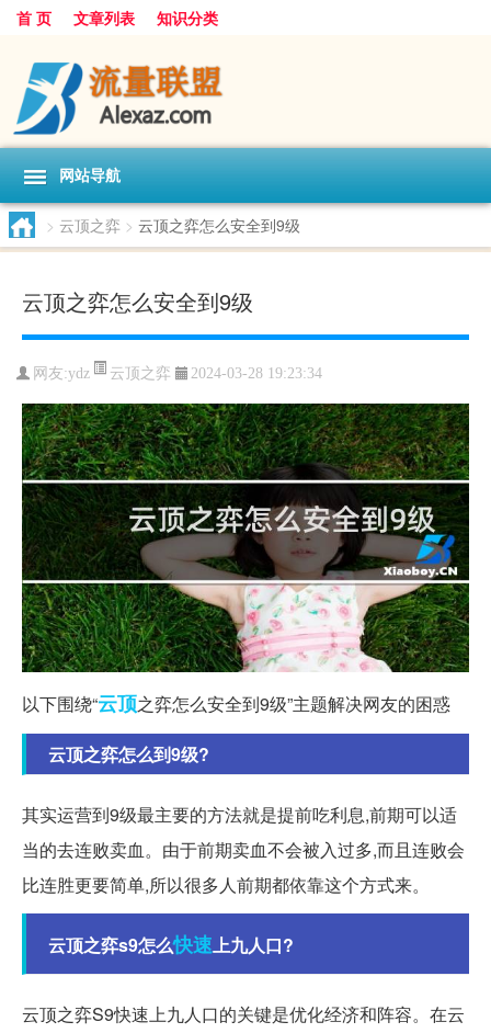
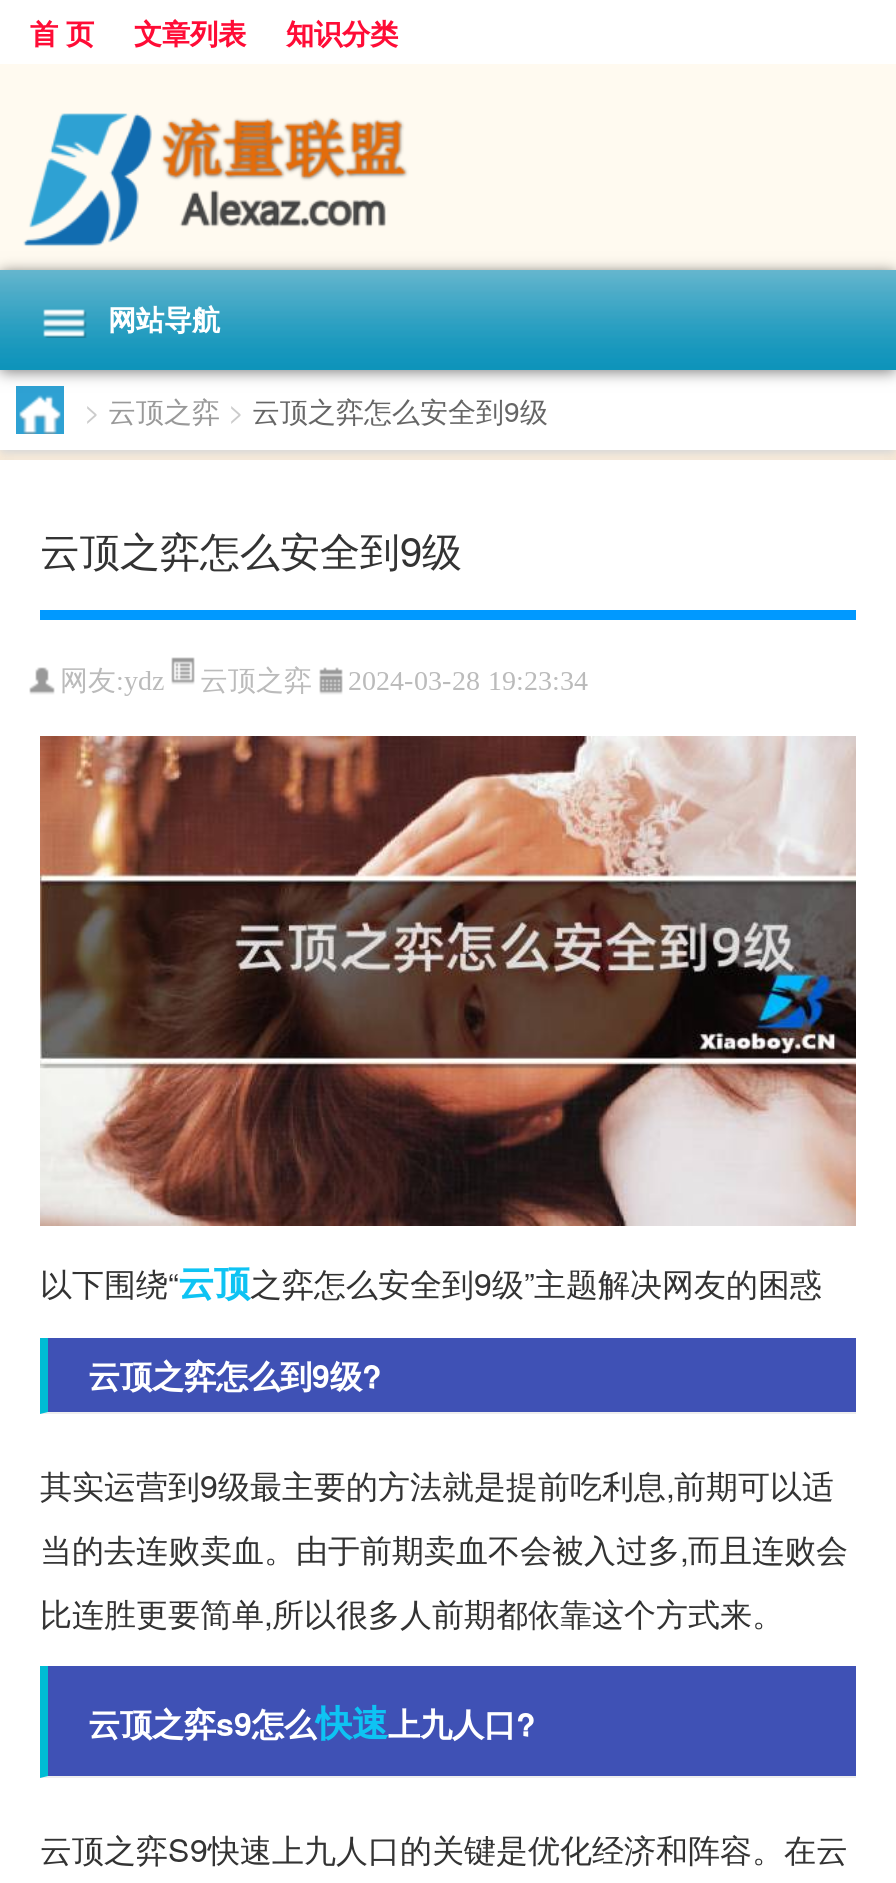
[21,402,470,673] [image] -> [38,734,858,1228] [image]

